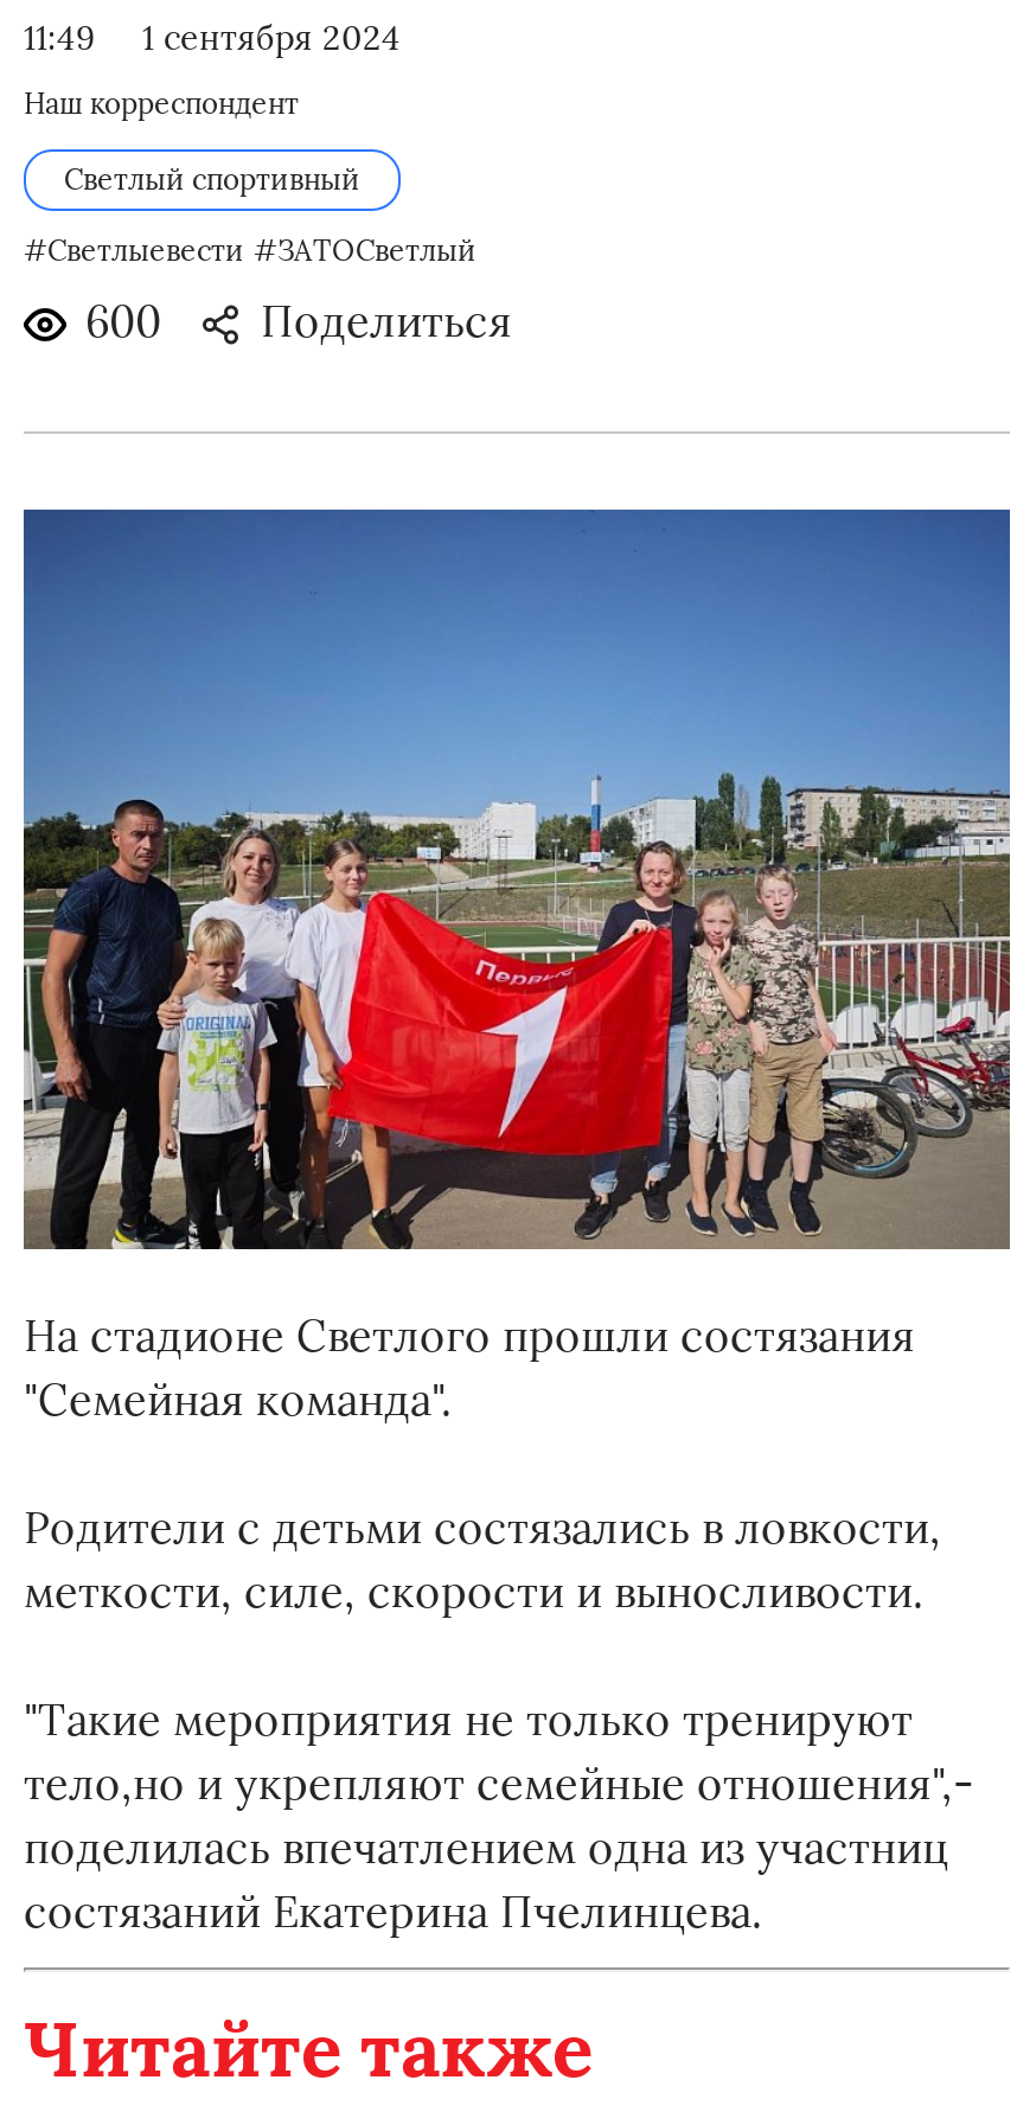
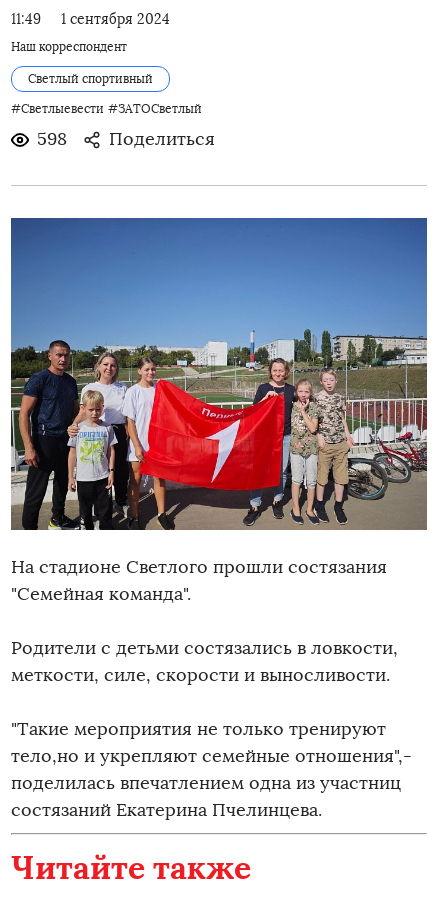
[85,296,512,348] 600 Поделиться -> [37,128,215,150] 598 Поделиться

